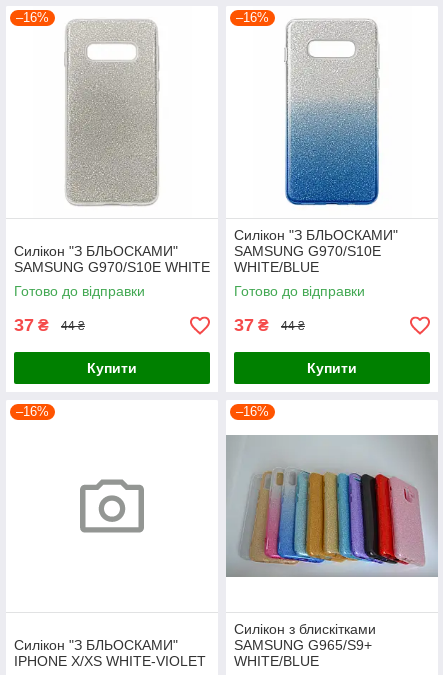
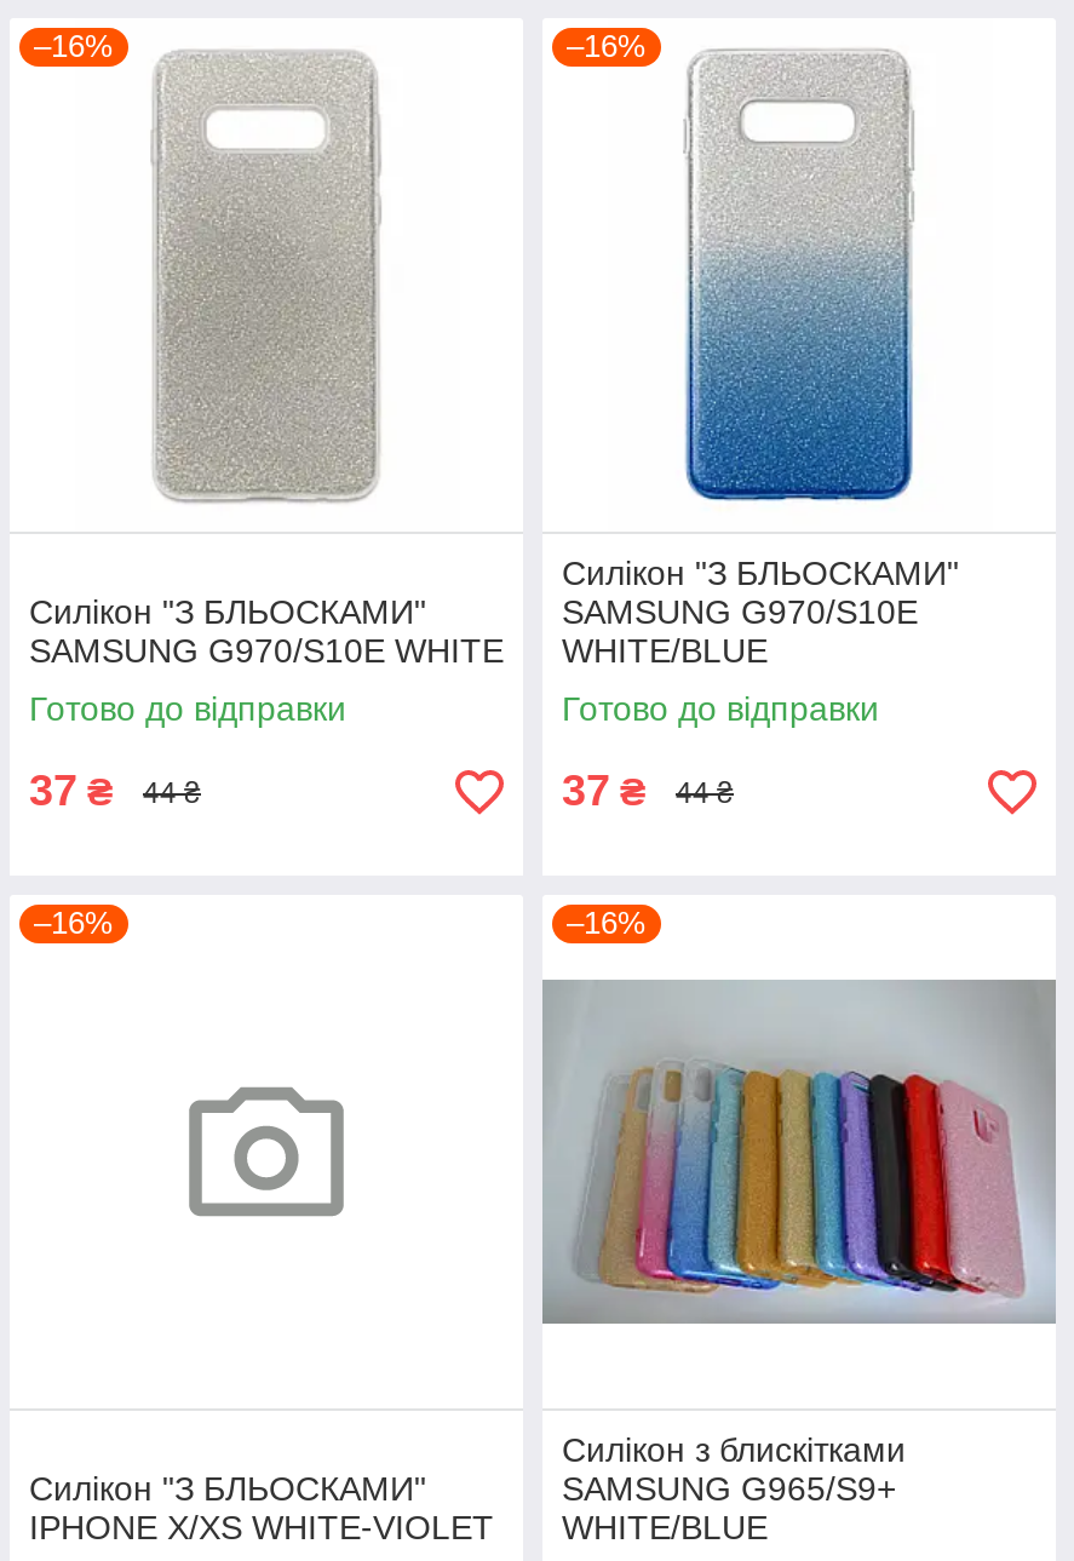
[87,360,137,376] Купити -> none
[307,360,357,376] Купити -> none

